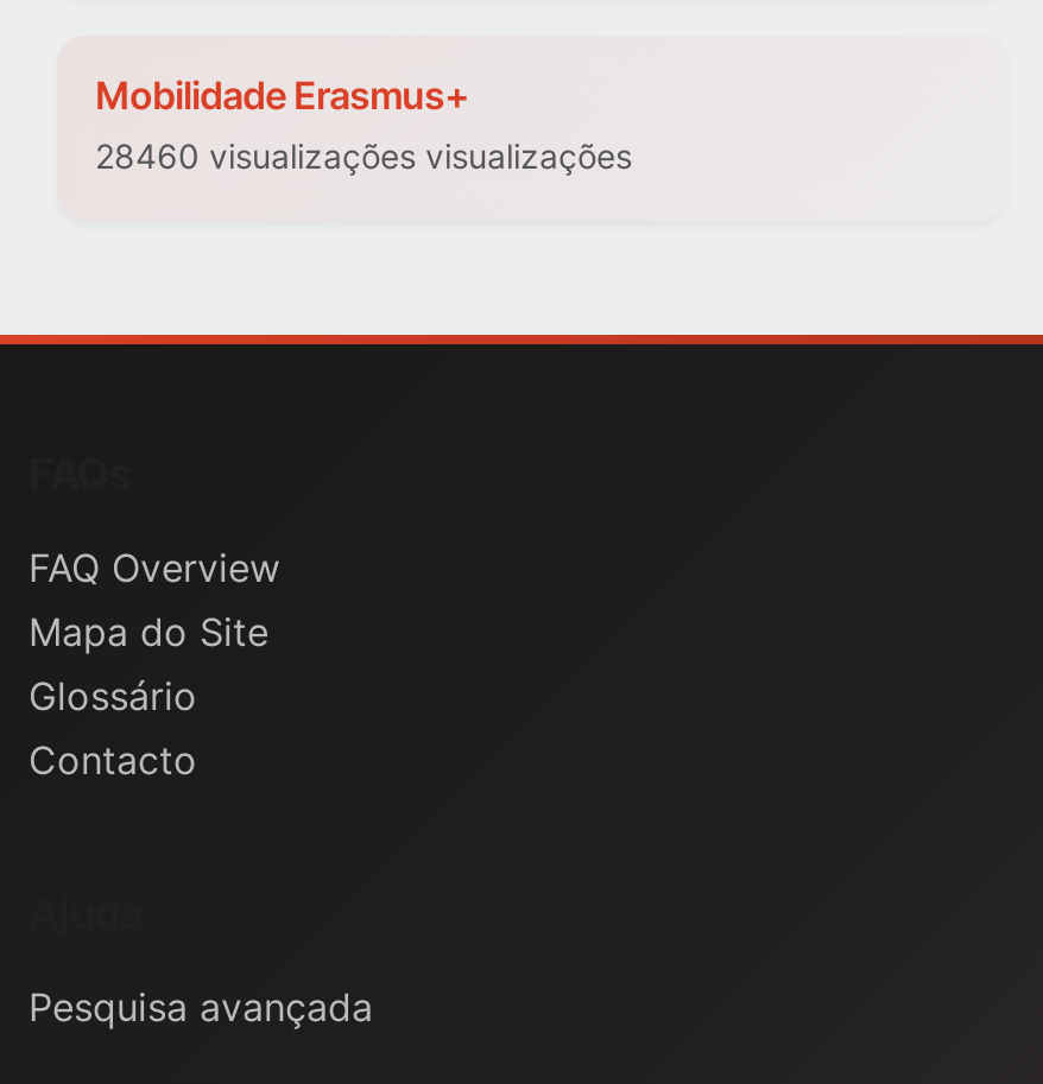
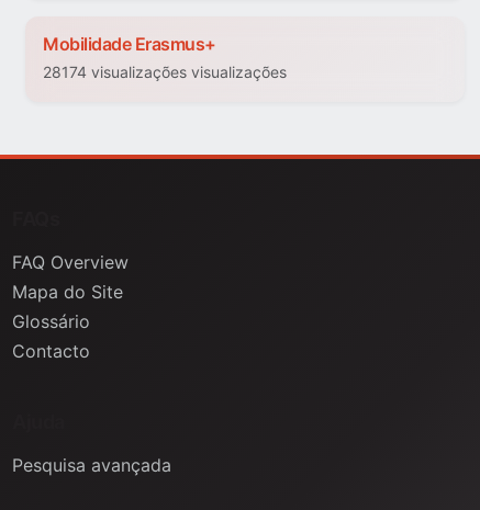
[95,137,632,177] 28460 visualizações visualizações -> [43,63,287,82] 28174 visualizações visualizações

